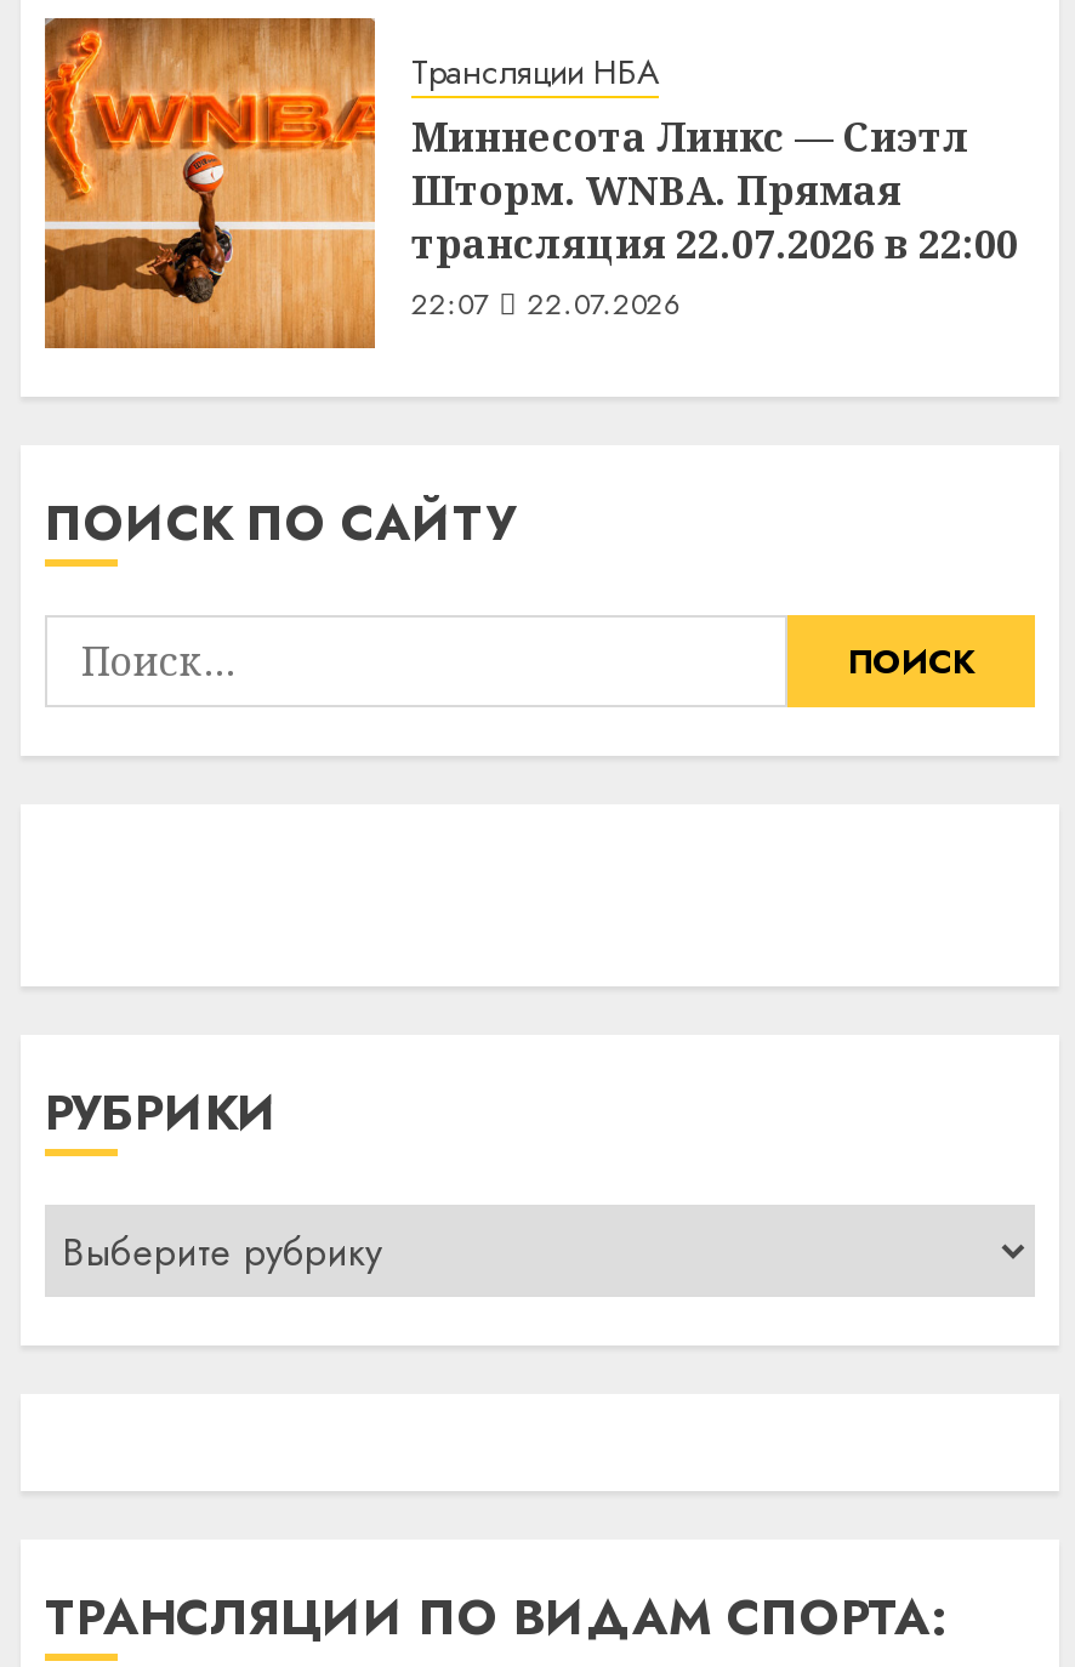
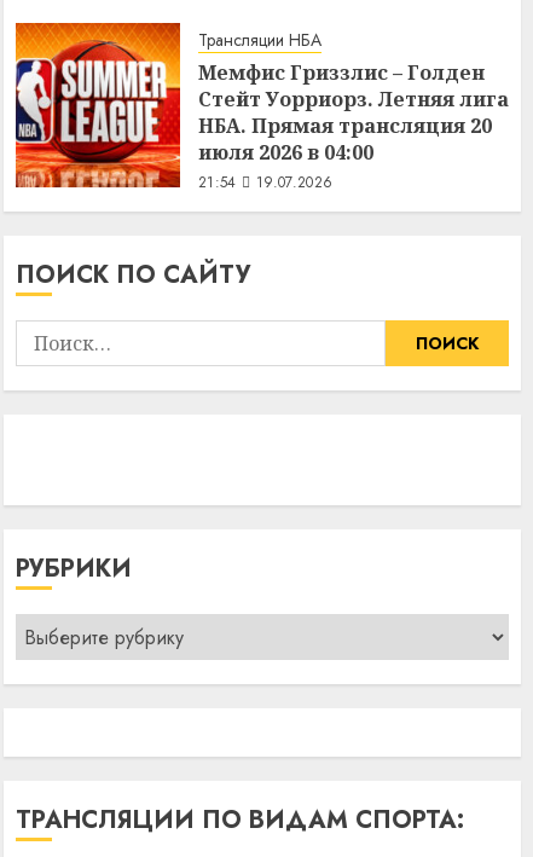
[42,16,1018,351] [image] | Миннесота Линкс — Сиэтл | Шторм. WNBA. Прямая | трансляция 22.07.2026 в 22:00 | 22:07 | 22.07.2026 -> [15,13,509,194] [image] | Мемфис Гриззлис – Голден | Стейт Уорриорз. Летняя лига | НБА. Прямая трансляция 20 | июля 2026 в 04:00 | 21:54 | 19.07.2026

